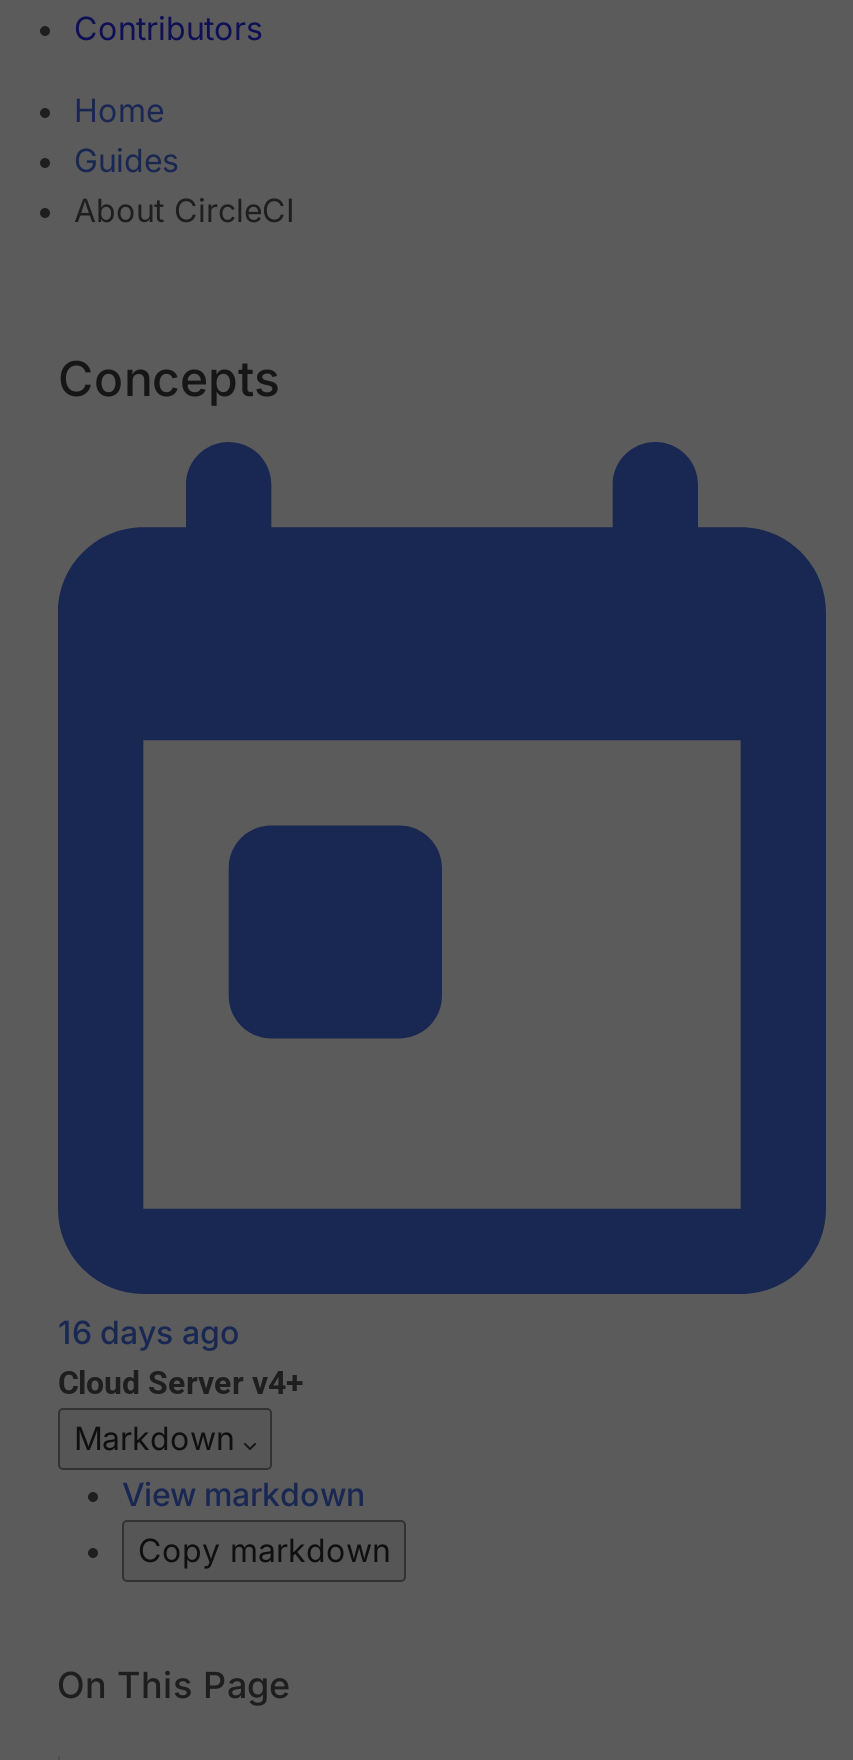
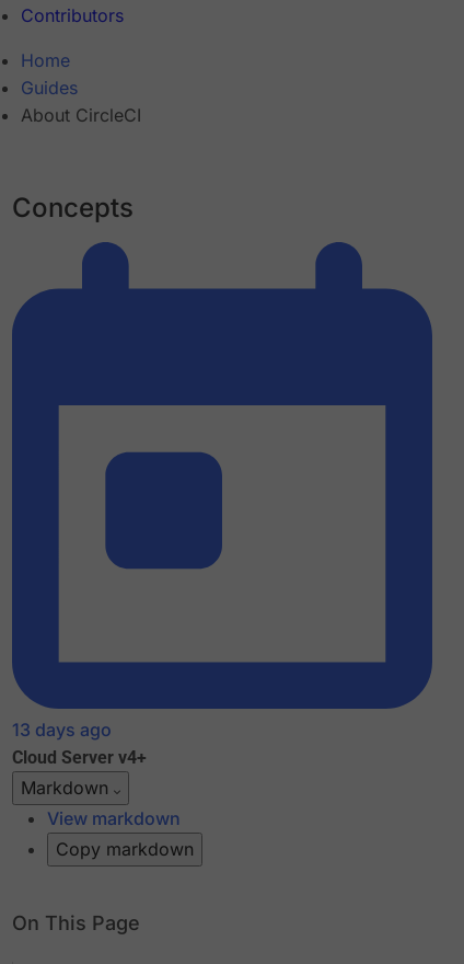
[58,1313,240,1353] 16 days ago -> [12,719,112,741] 13 days ago

